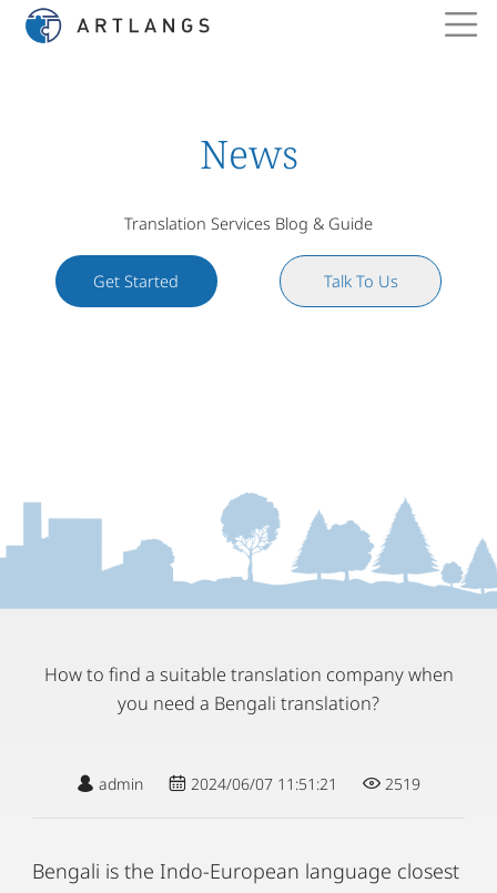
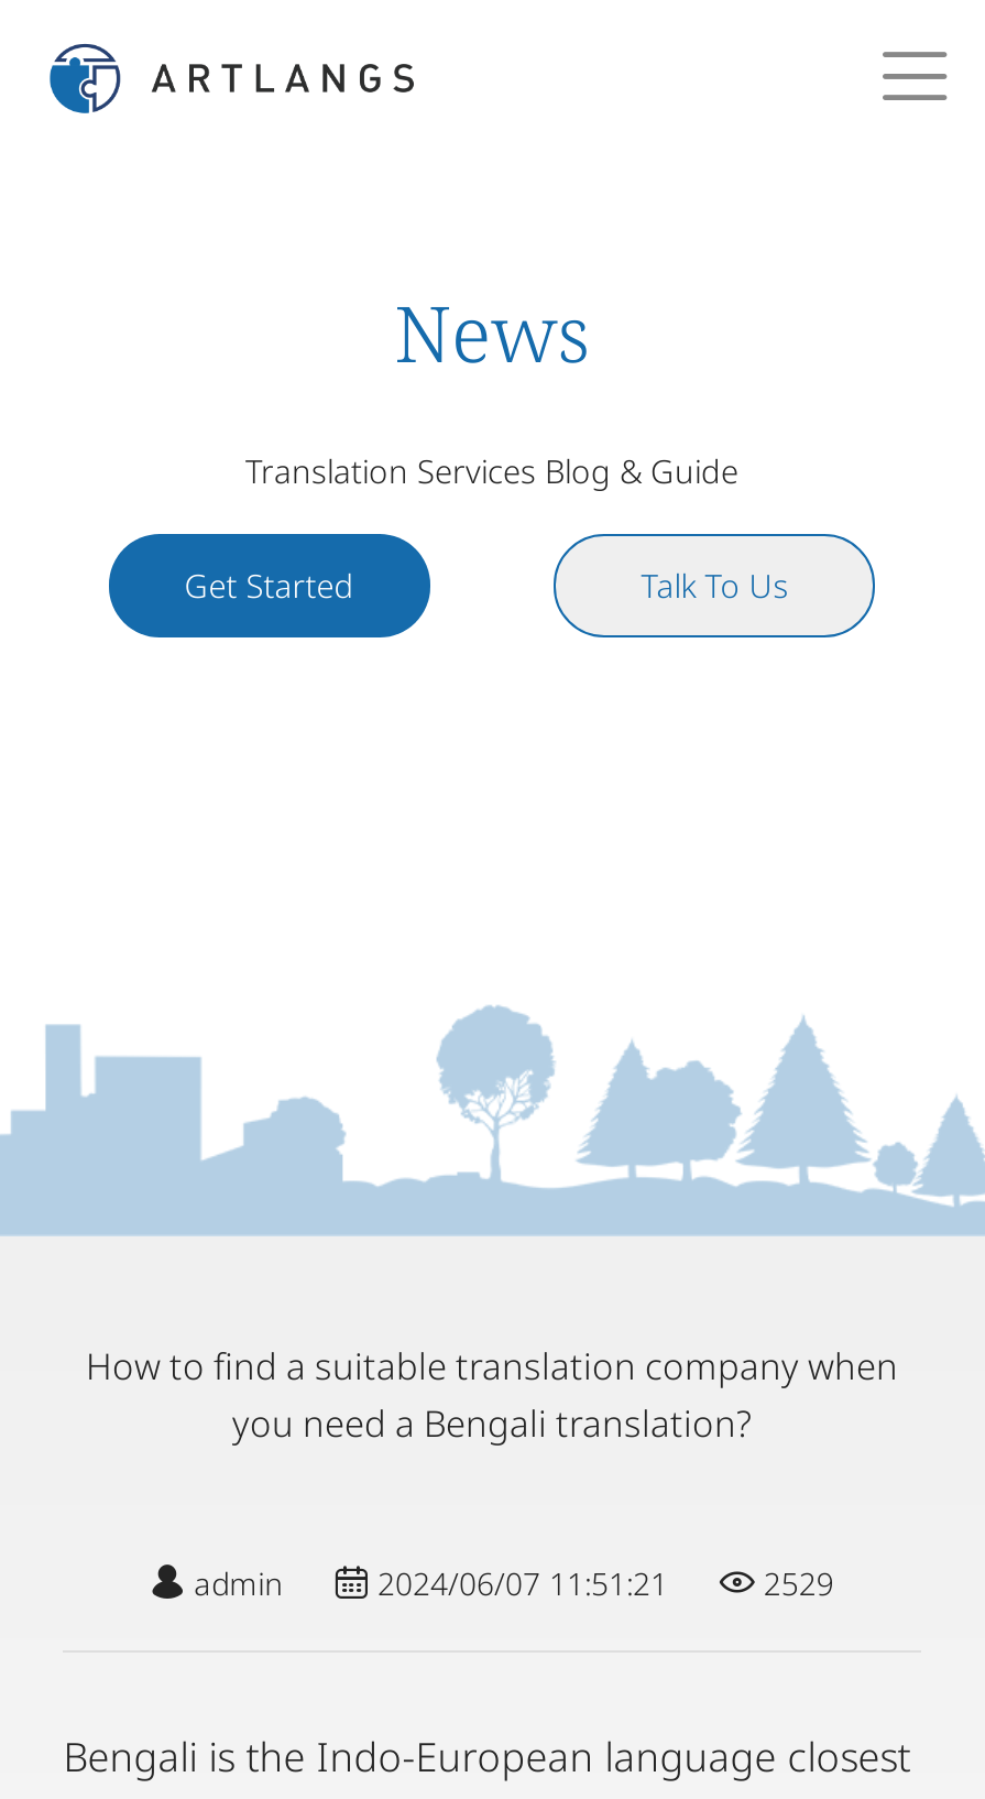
[381,773,421,794] 2519 -> [755,1562,834,1604] 2529

